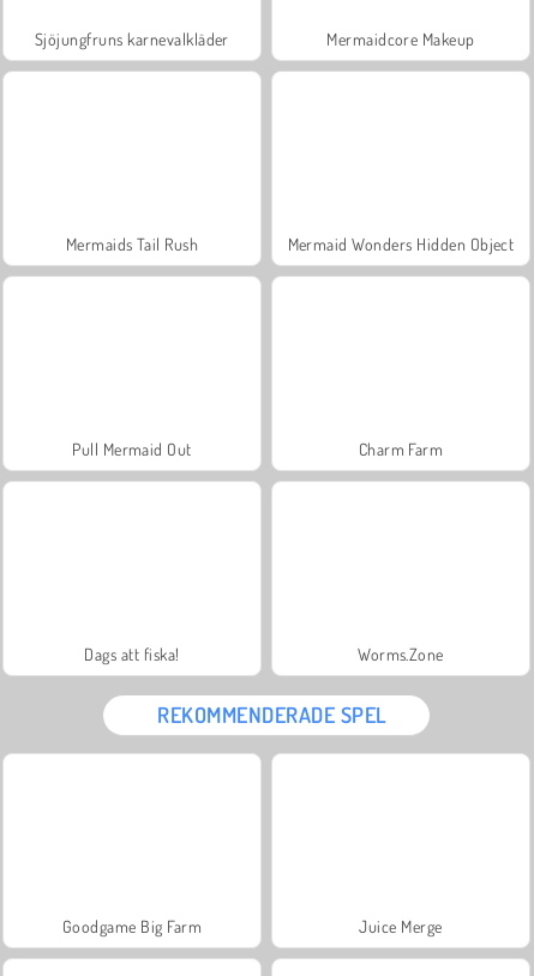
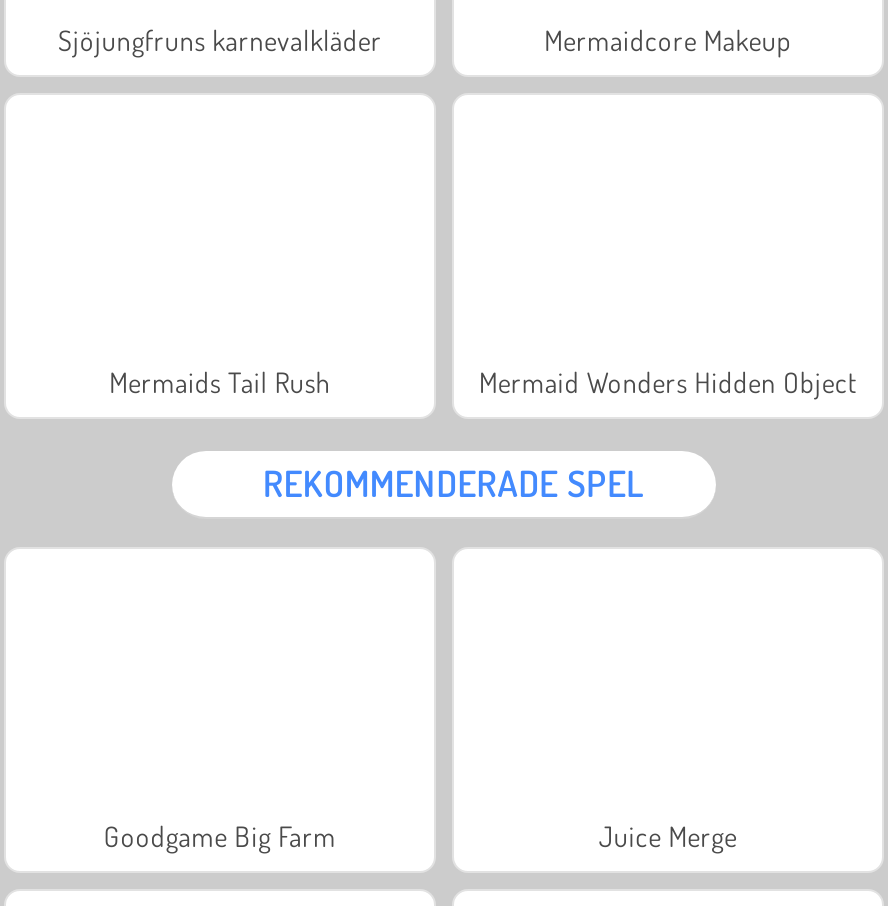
[72,439,443,459] Pull Mermaid Out | Charm Farm -> none
[84,644,444,664] Dags att fiska! | Worms.Zone -> none

